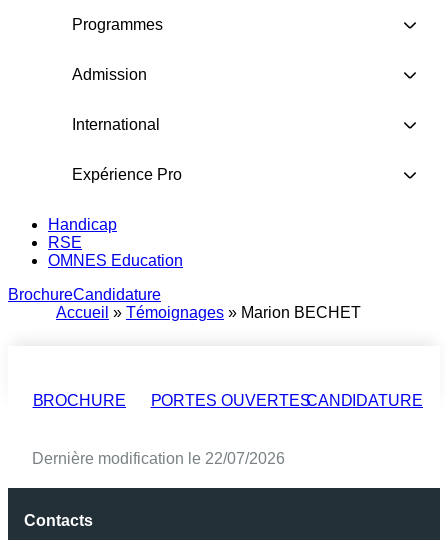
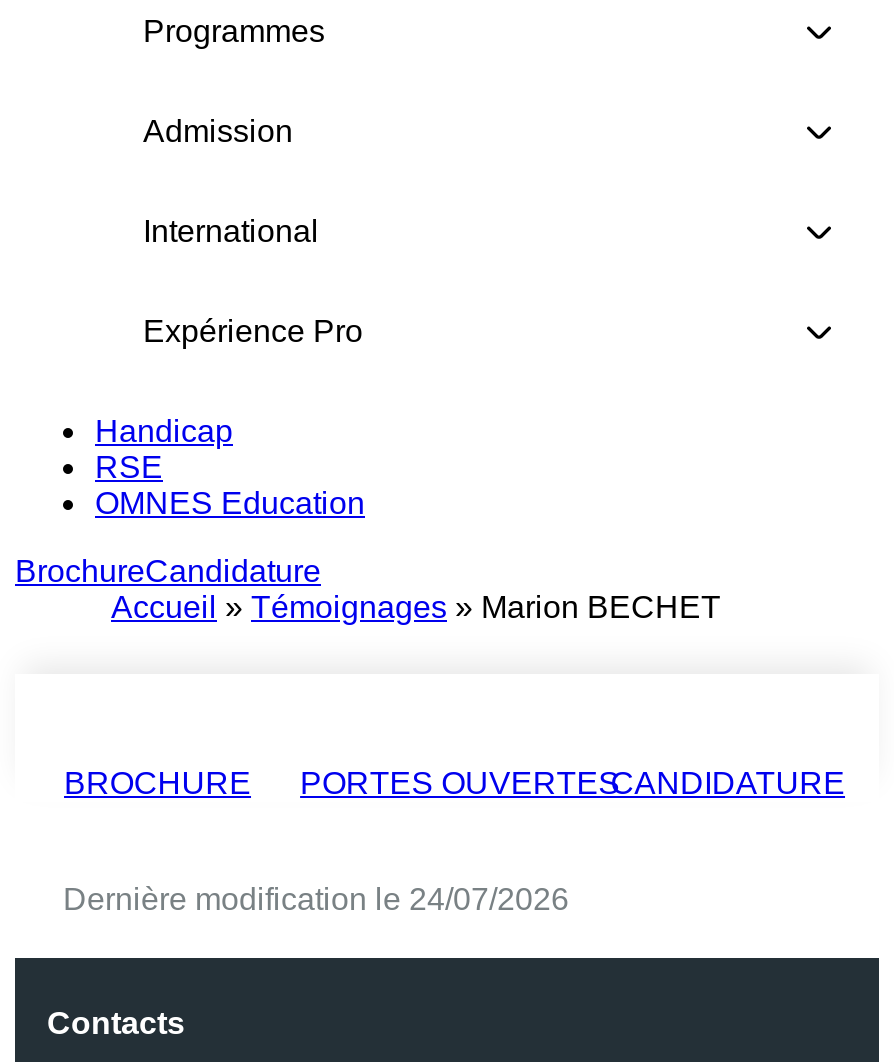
[32,450,285,467] Dernière modification le 22/07/2026 -> [63,882,569,916] Dernière modification le 24/07/2026

